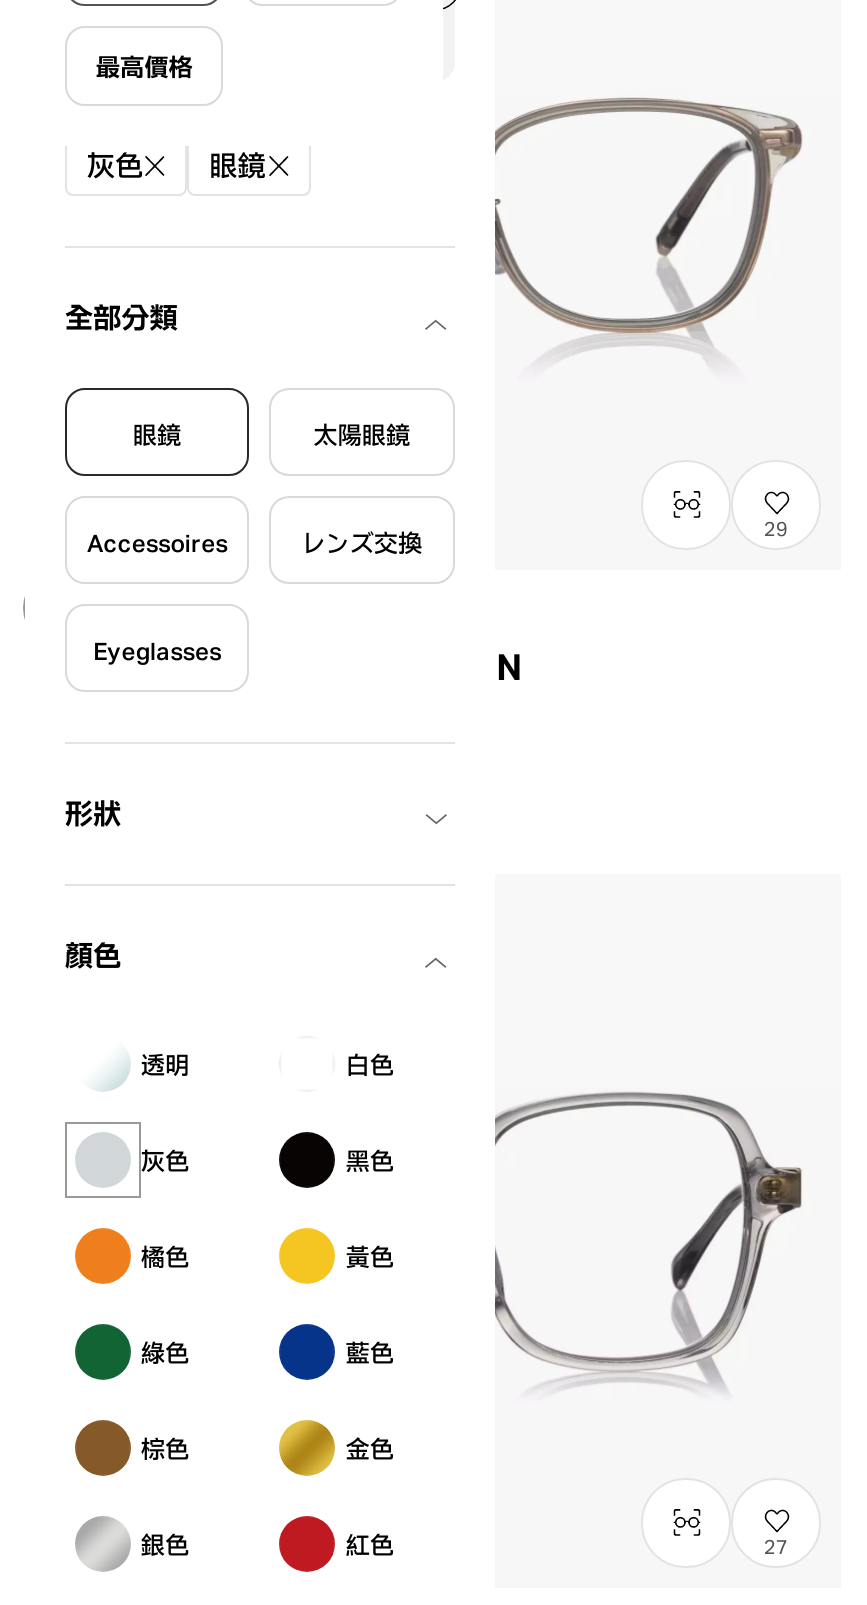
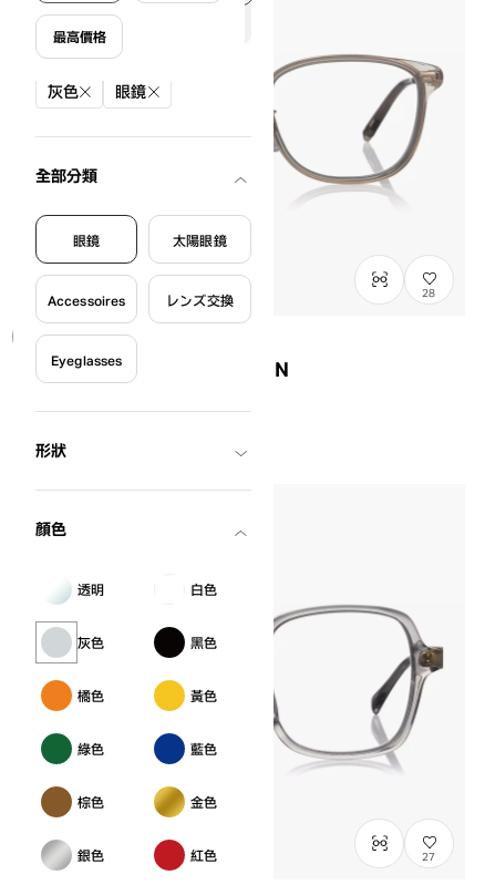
[764,519,788,539] 29 -> [422,287,436,298] 28

